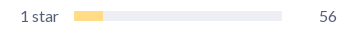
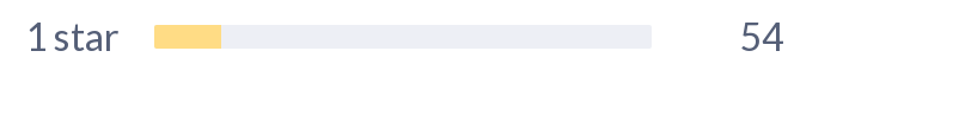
[319,6,337,25] 56 -> [740,13,783,58] 54

